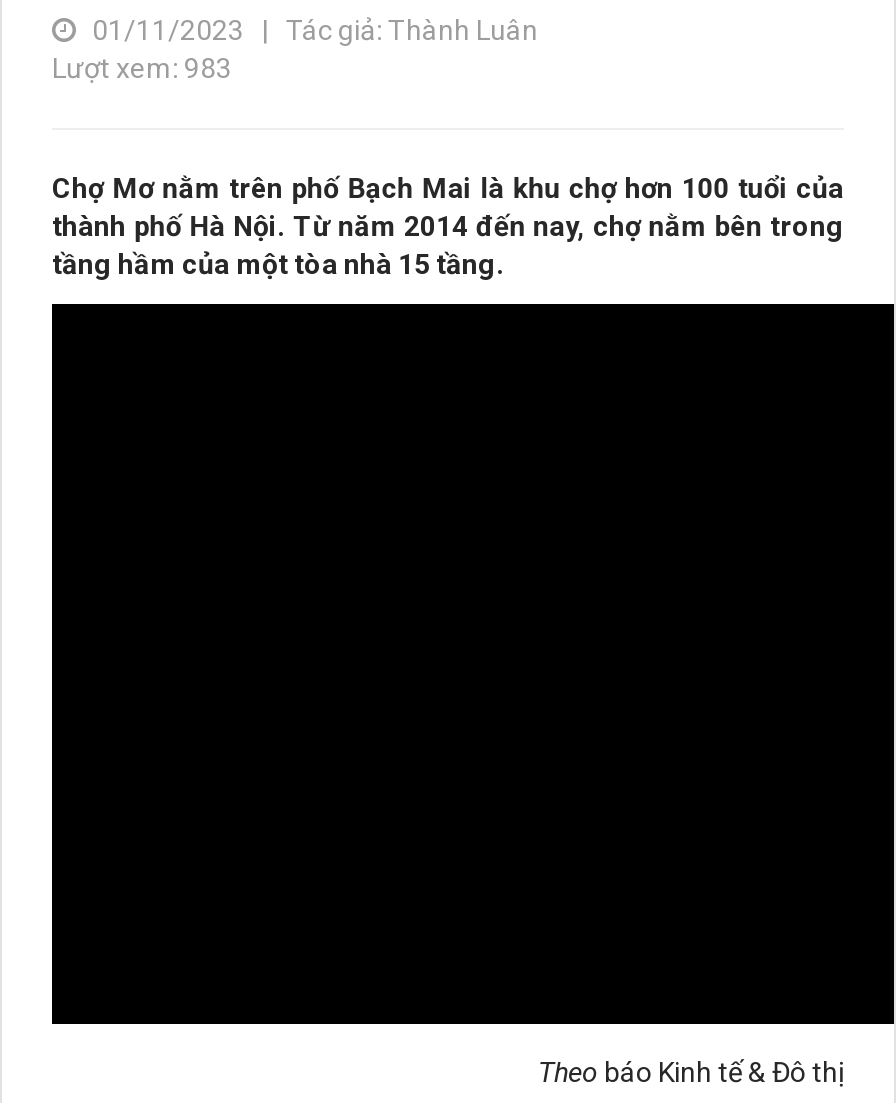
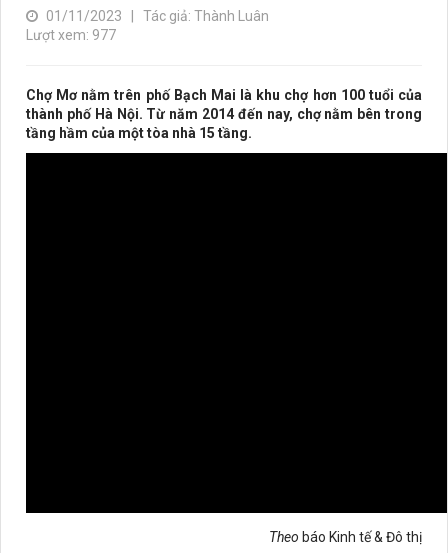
[52,52,232,84] Lượt xem: 983 -> [26,27,116,43] Lượt xem: 977

